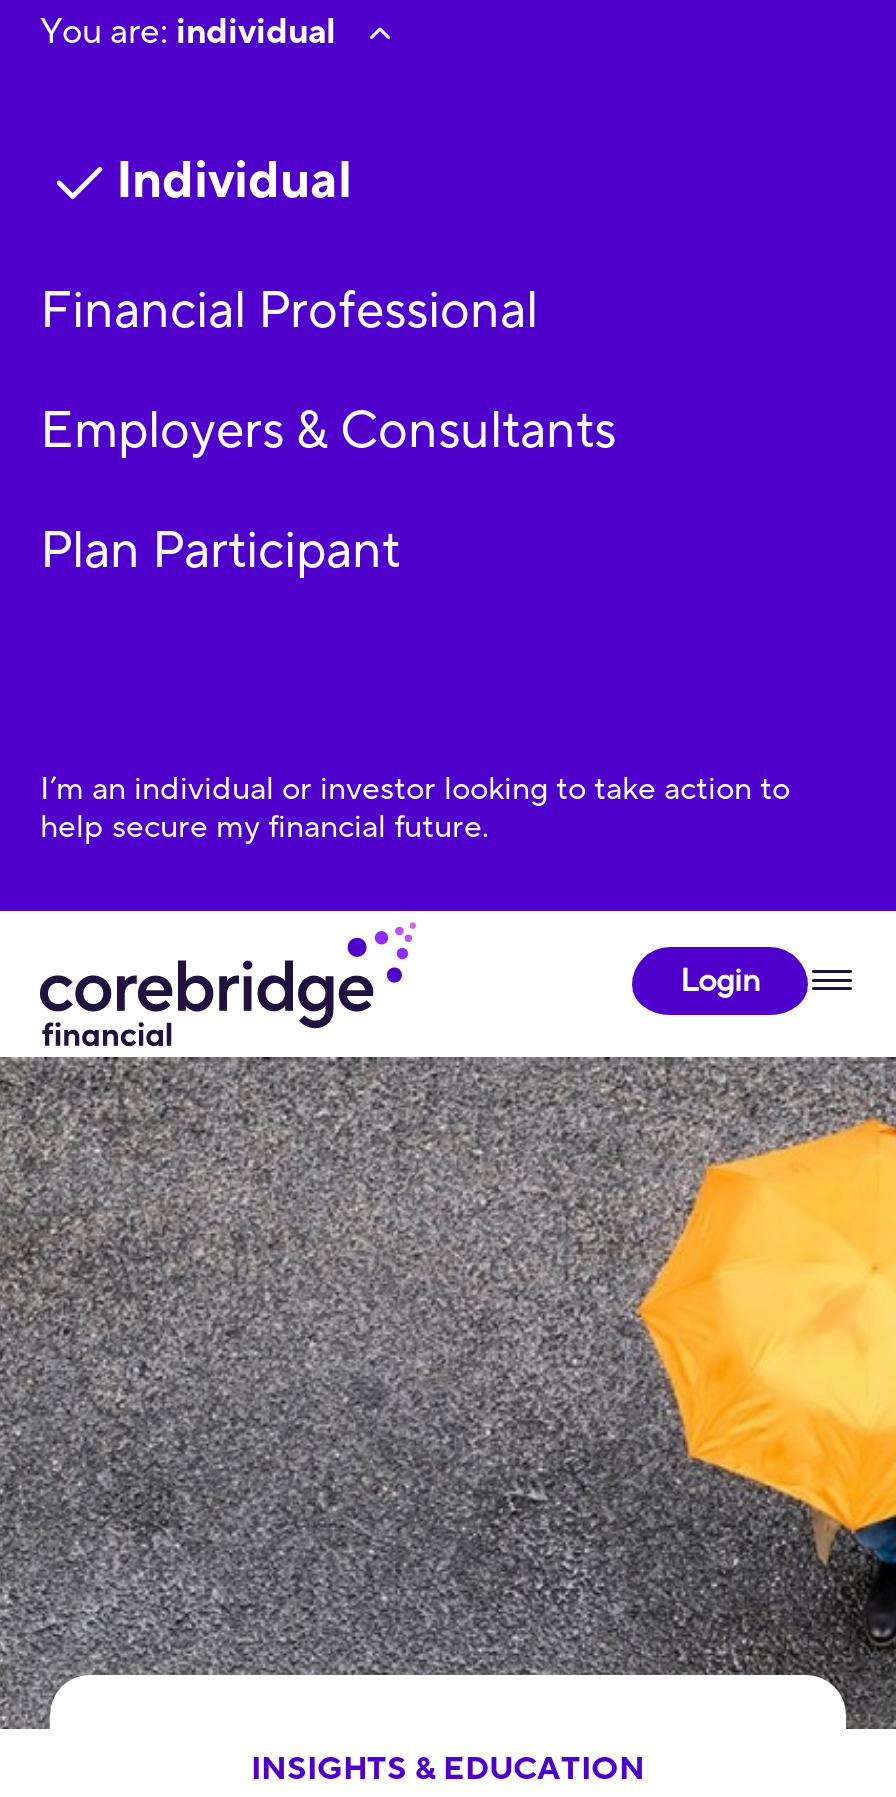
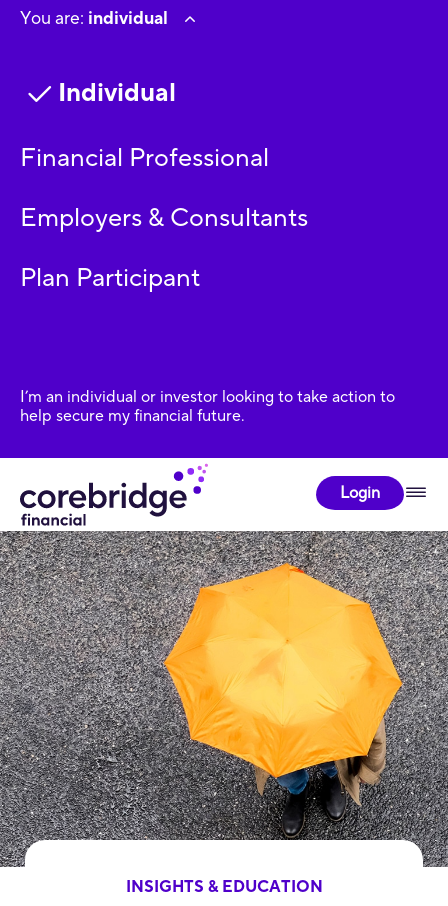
[6,1057,890,1727] [image] -> [3,531,445,867] [image]

